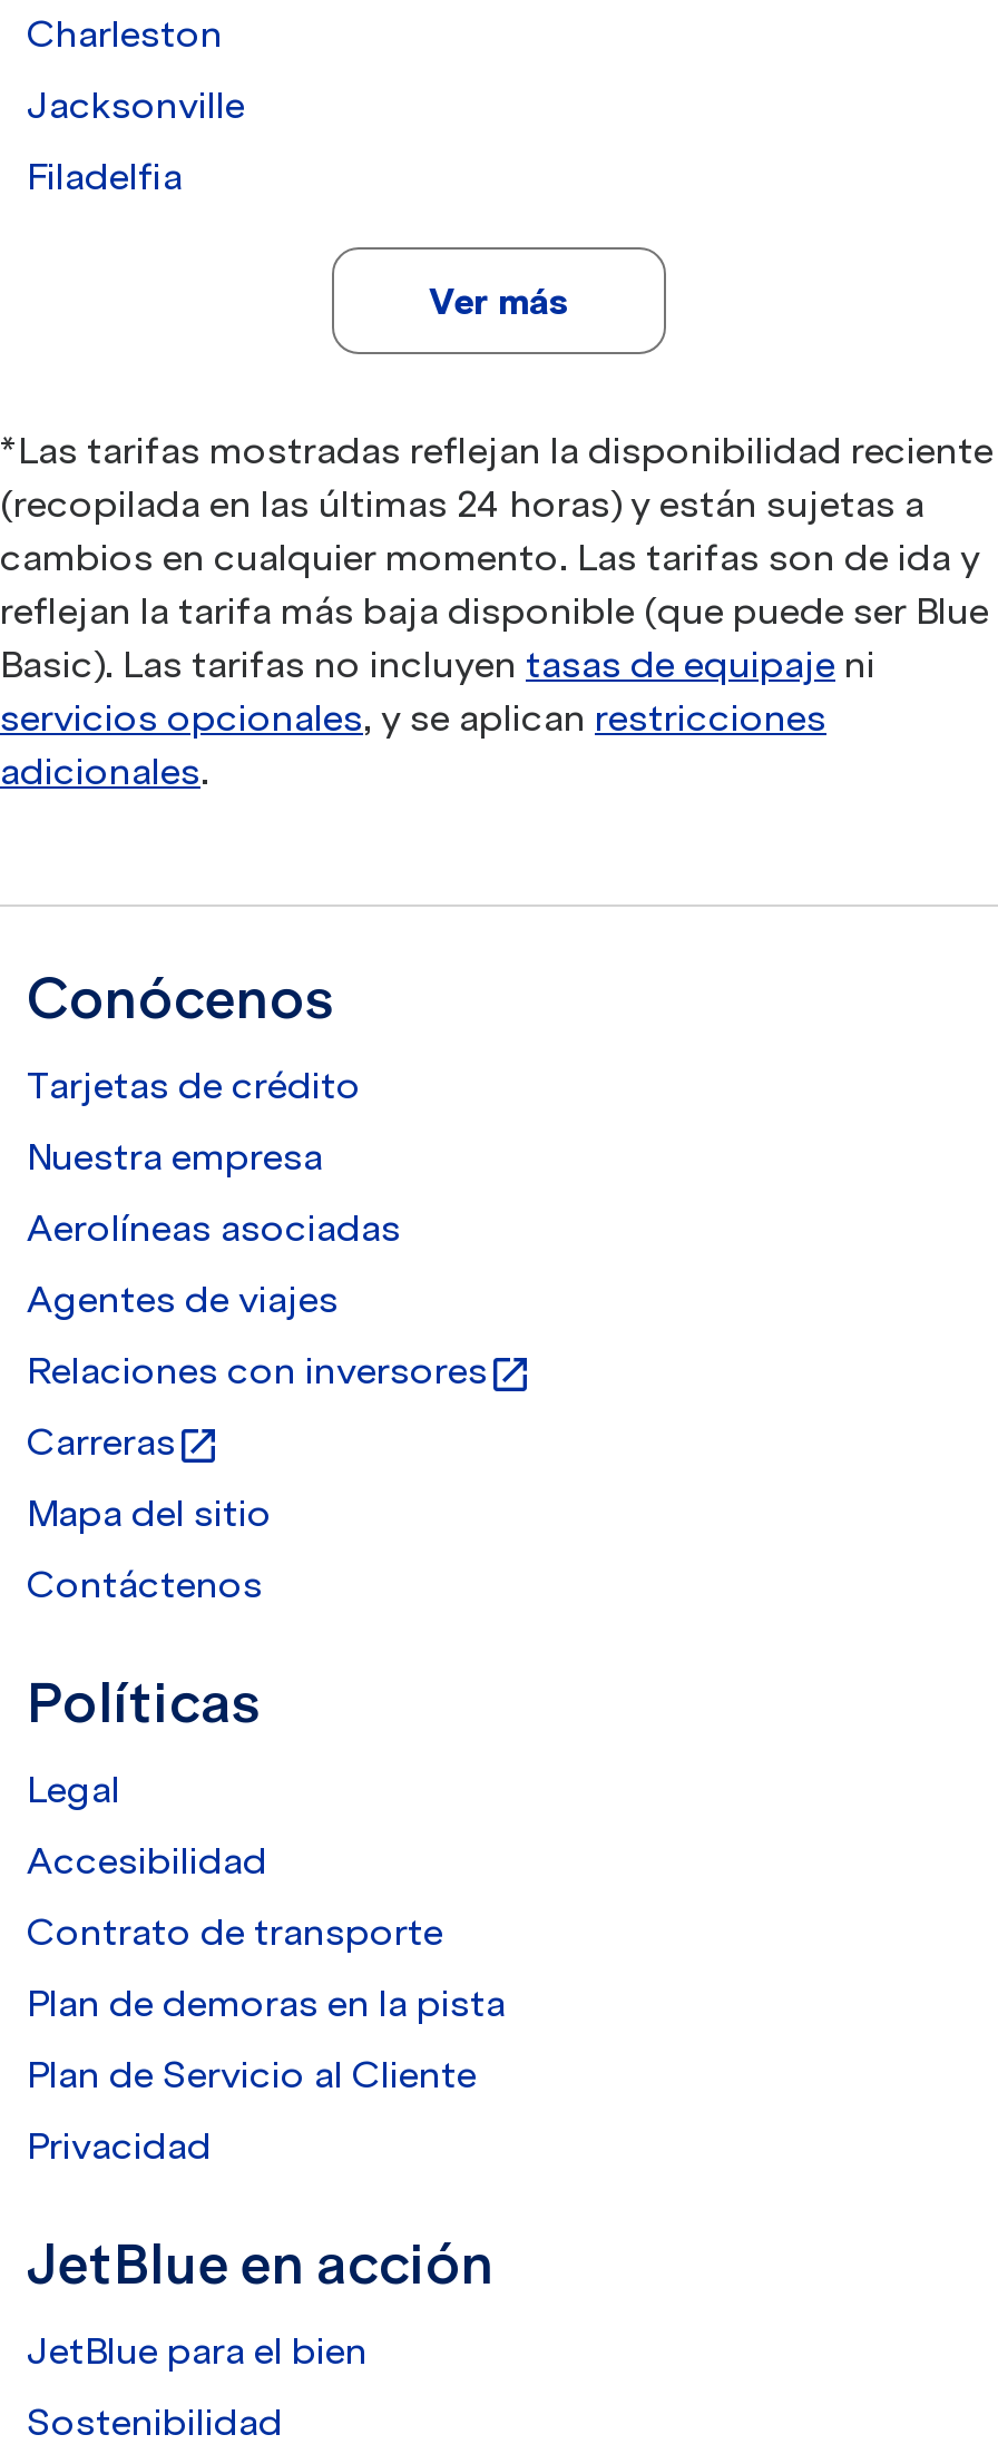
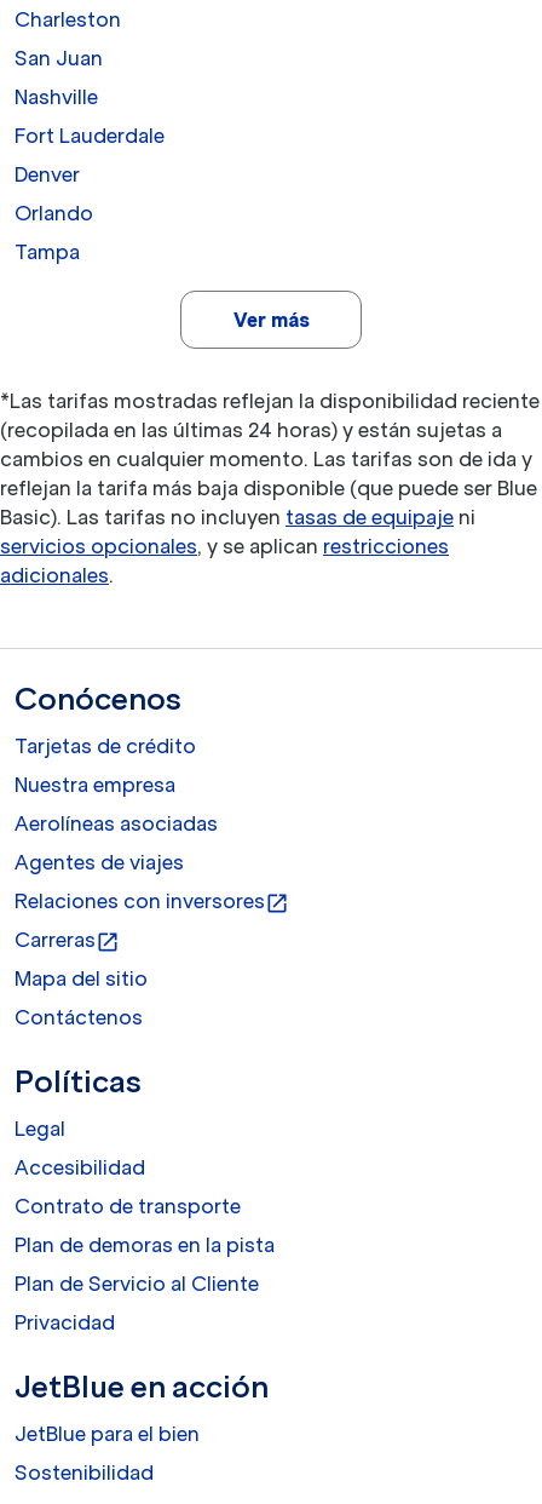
[27,82,245,198] Jacksonville | Filadelfia -> [15,46,165,264] San Juan | Nashville | Fort Lauderdale | Denver | Orlando | Tampa

